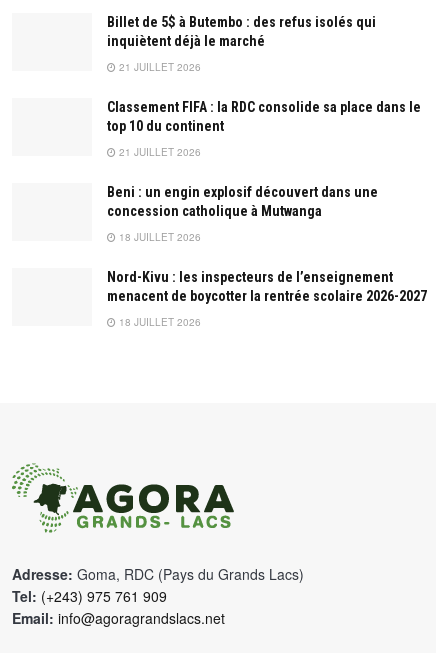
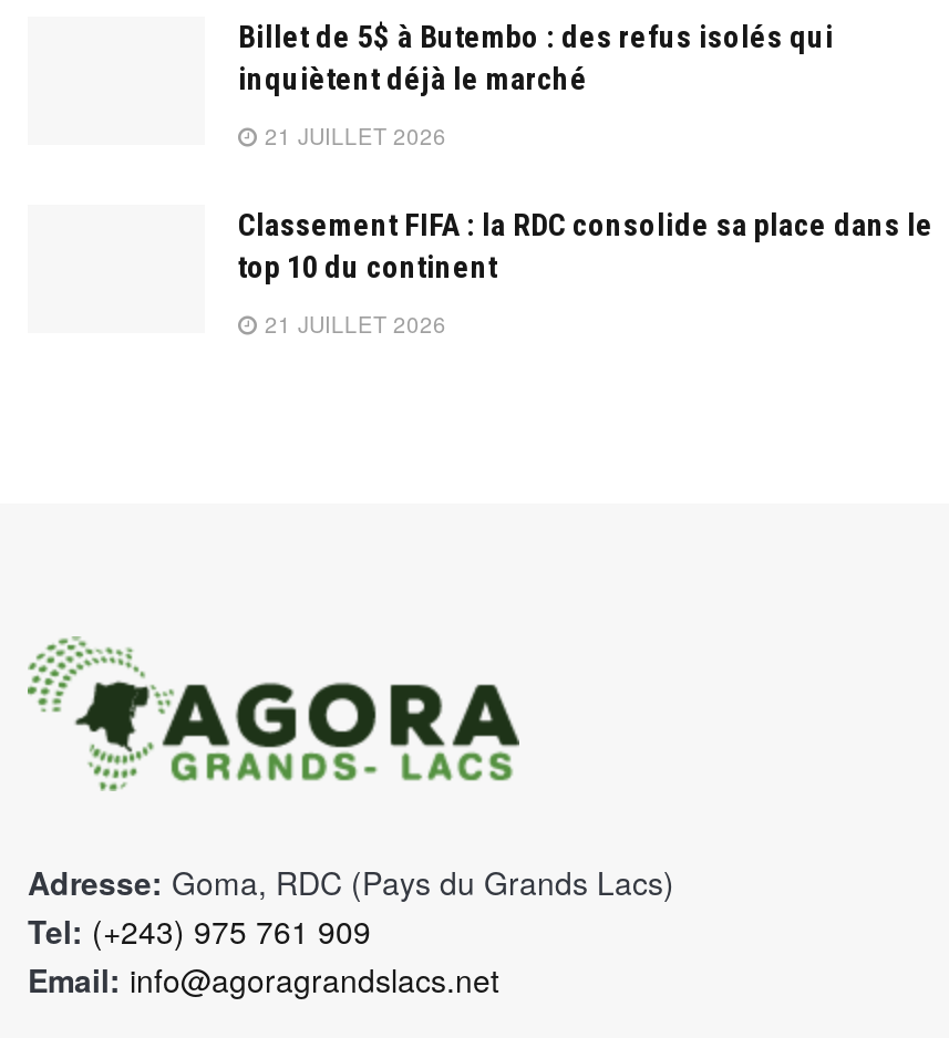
[107,184,427,329] Beni : un engin explosif découvert dans une | concession catholique à Mutwanga | 18 JUILLET 2026 | Nord-Kivu : les inspecteurs de l’enseignement | menacent de boycotter la rentrée scolaire 2026-2027 | 18 JUILLET 2026 -> none

